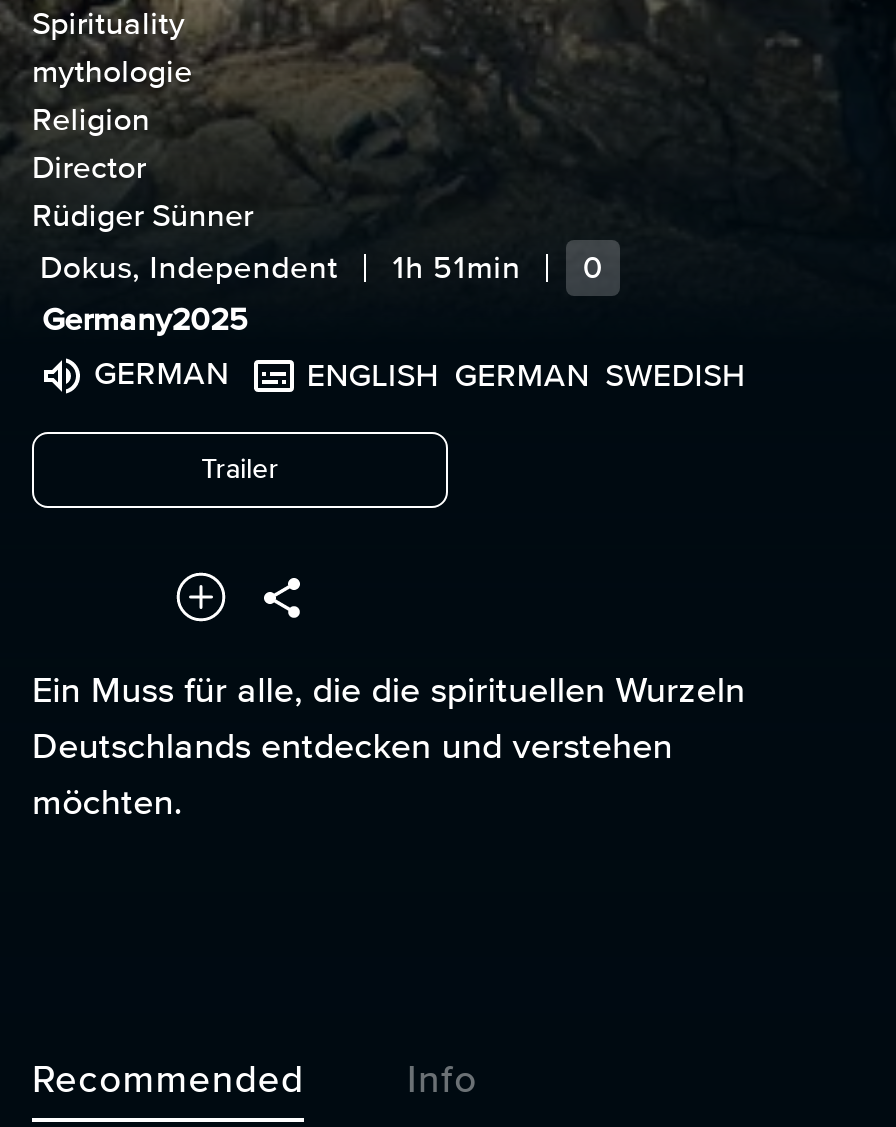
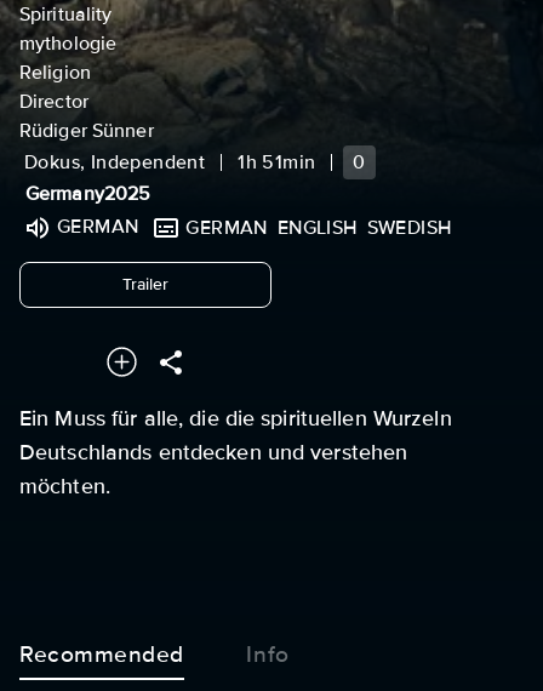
[307,357,745,397] ENGLISH GERMAN SWEDISH -> [186,216,451,241] GERMAN ENGLISH SWEDISH

